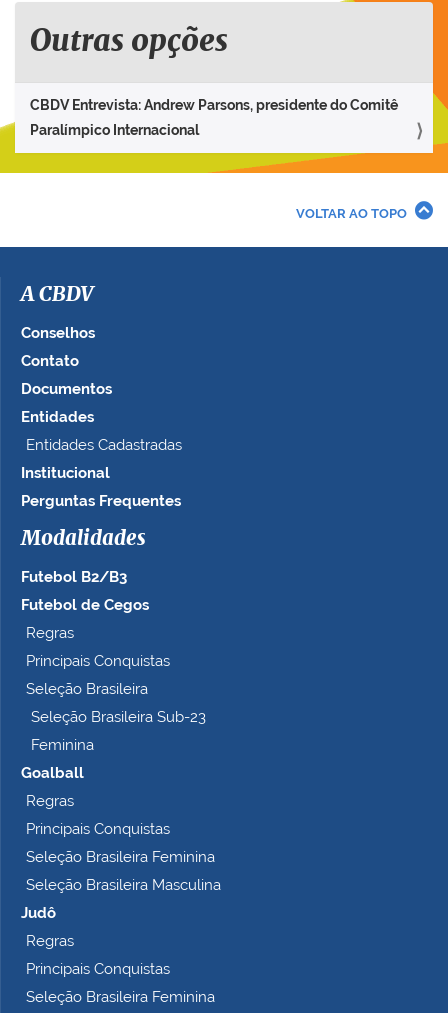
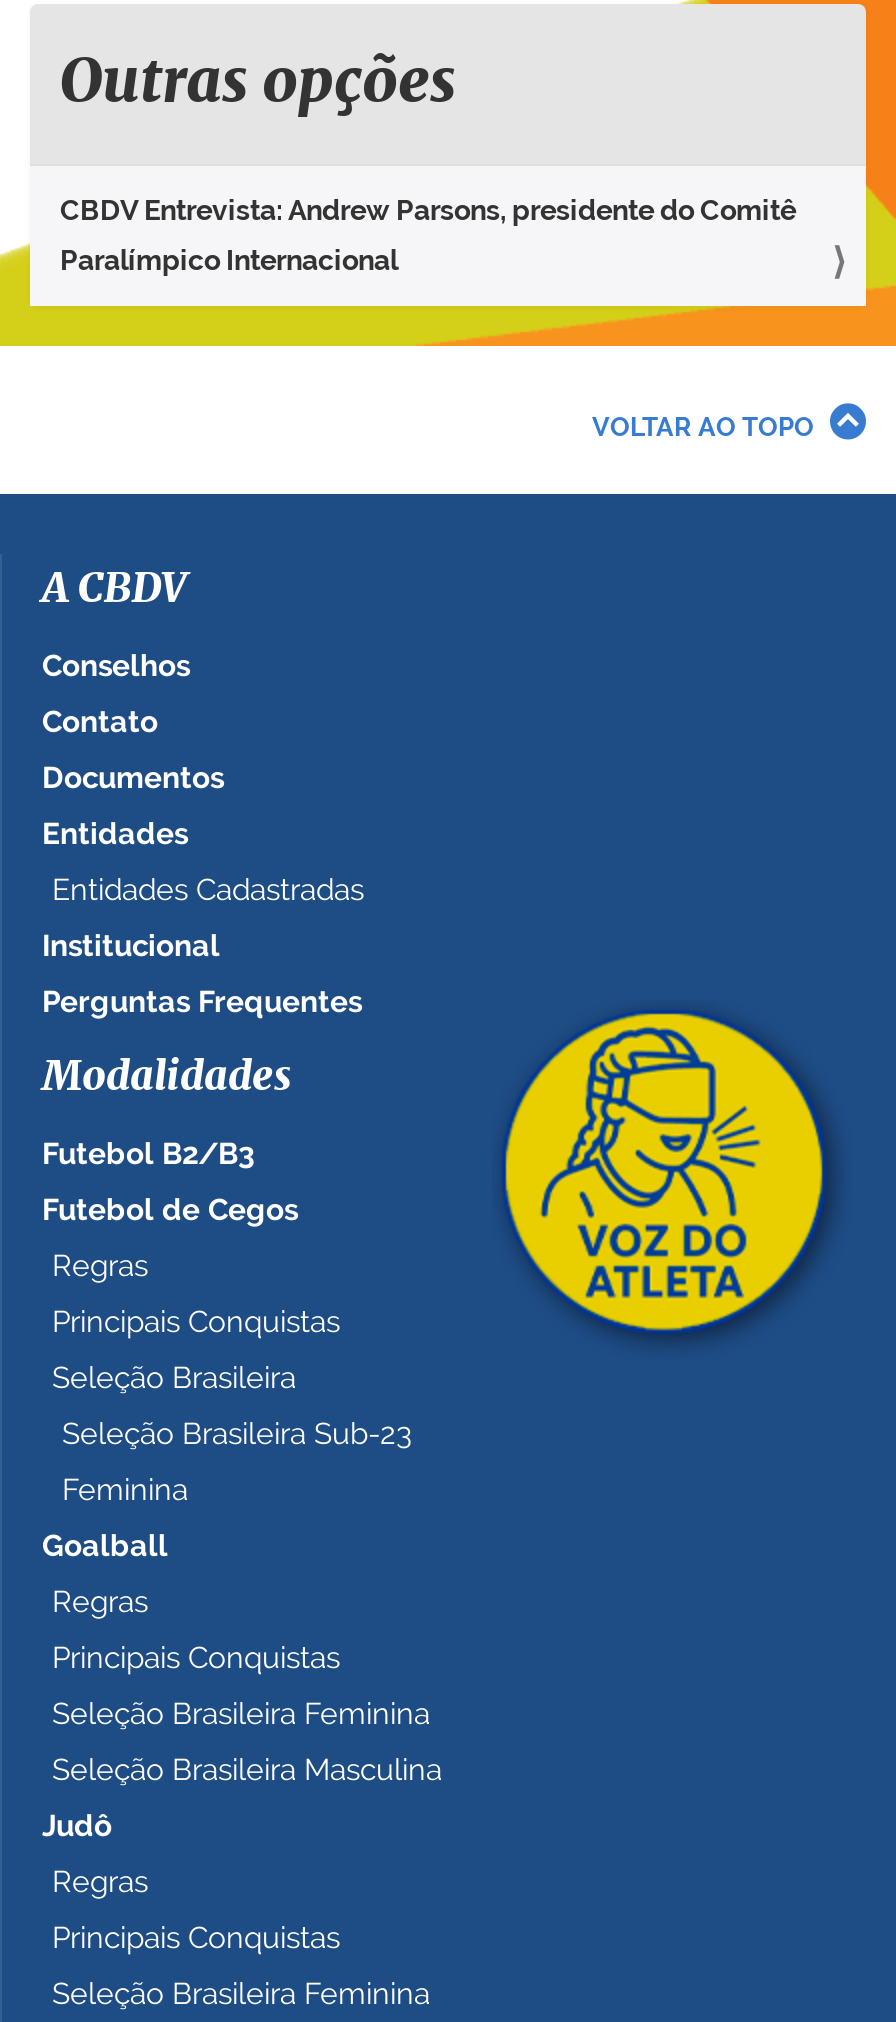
none -> [504,1012,832,1340] [image]

